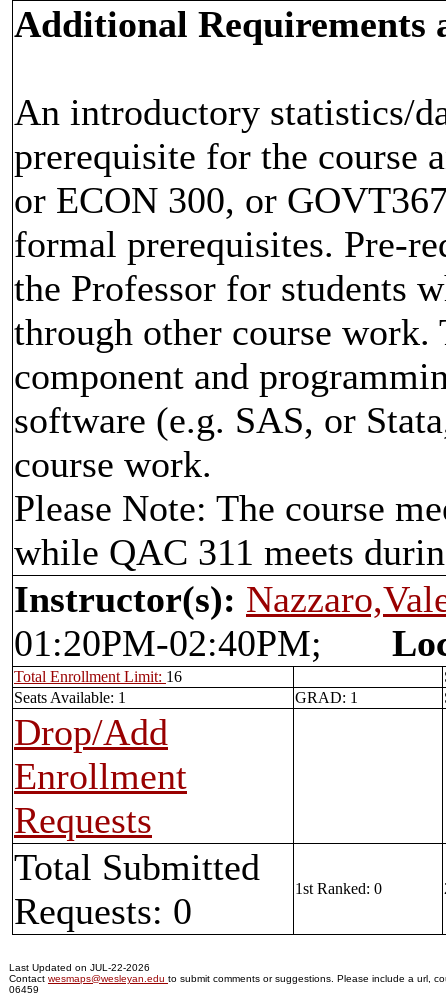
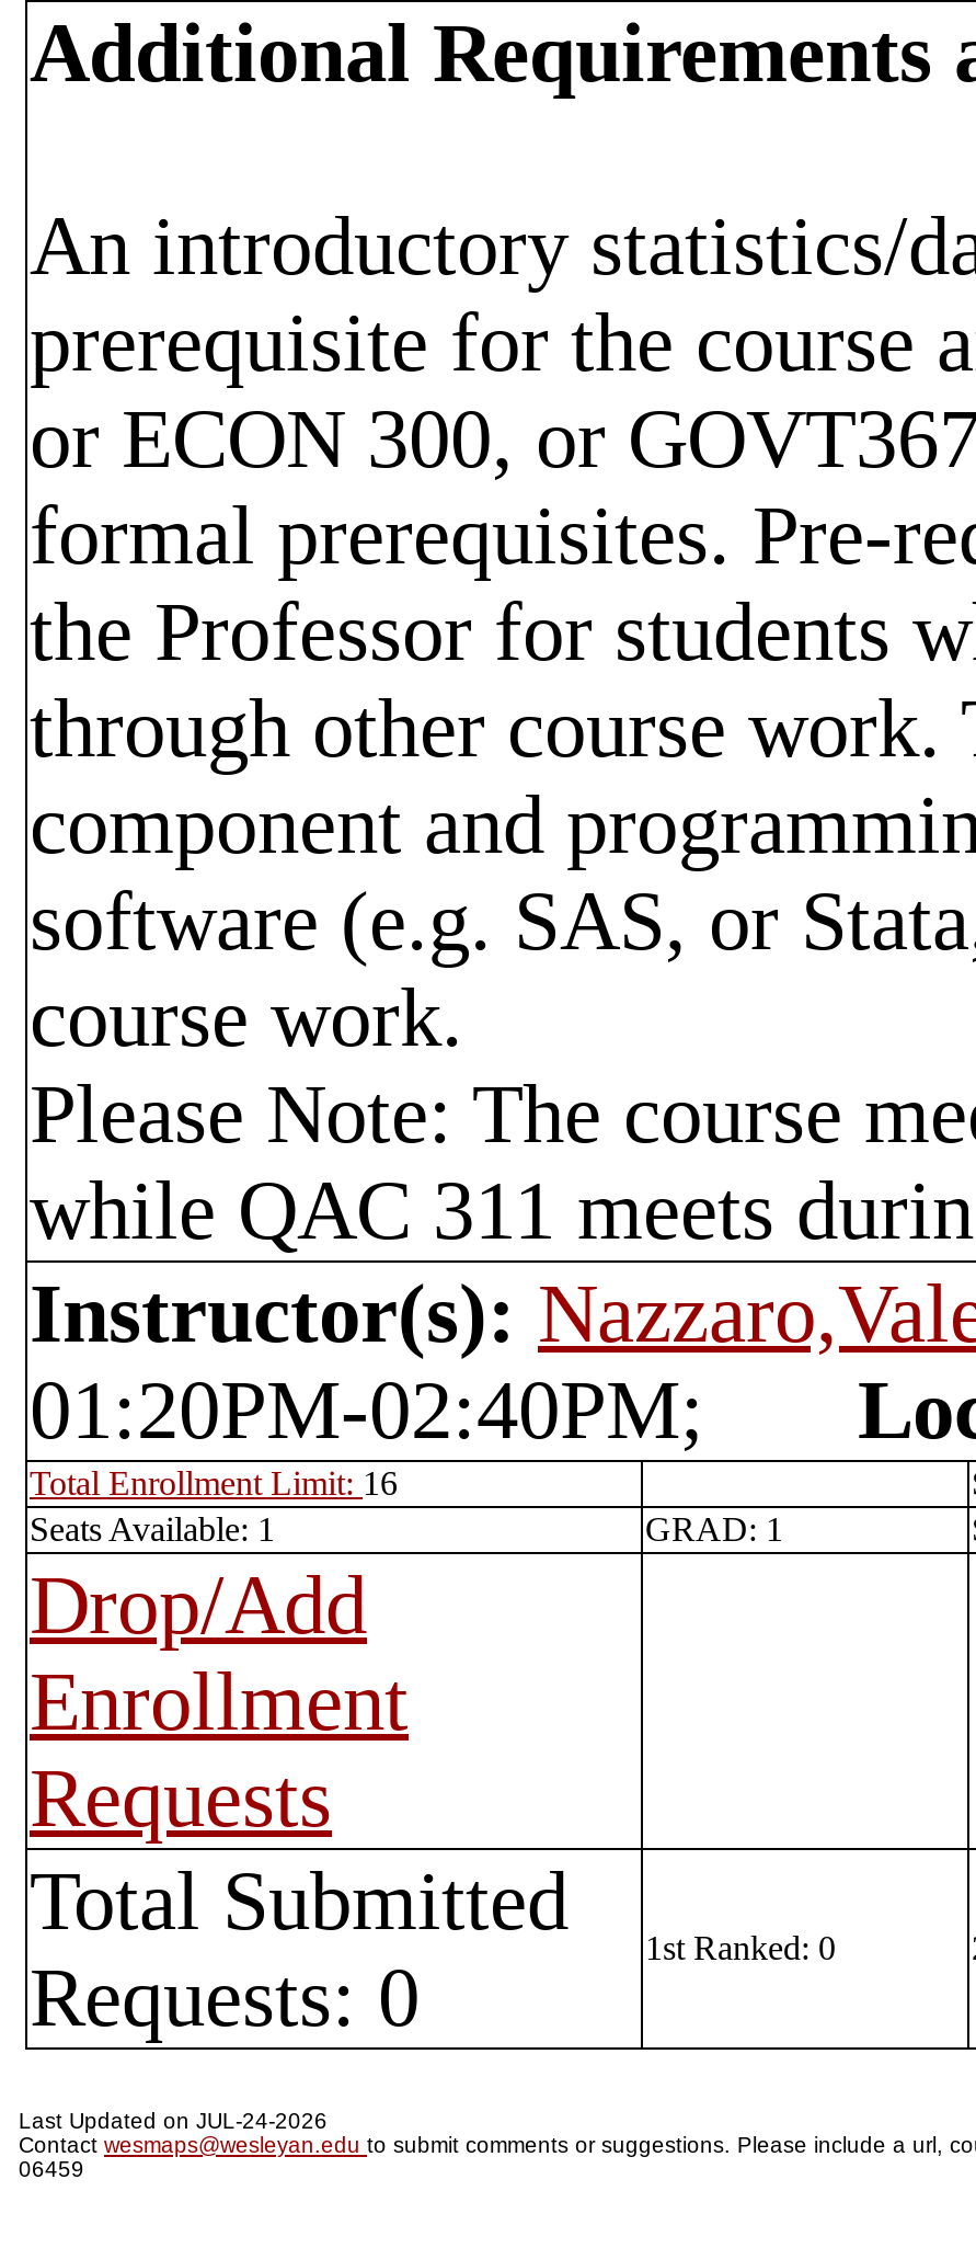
[9,962,150,973] Last Updated on JUL-22-2026 -> [19,2109,328,2133] Last Updated on JUL-24-2026

